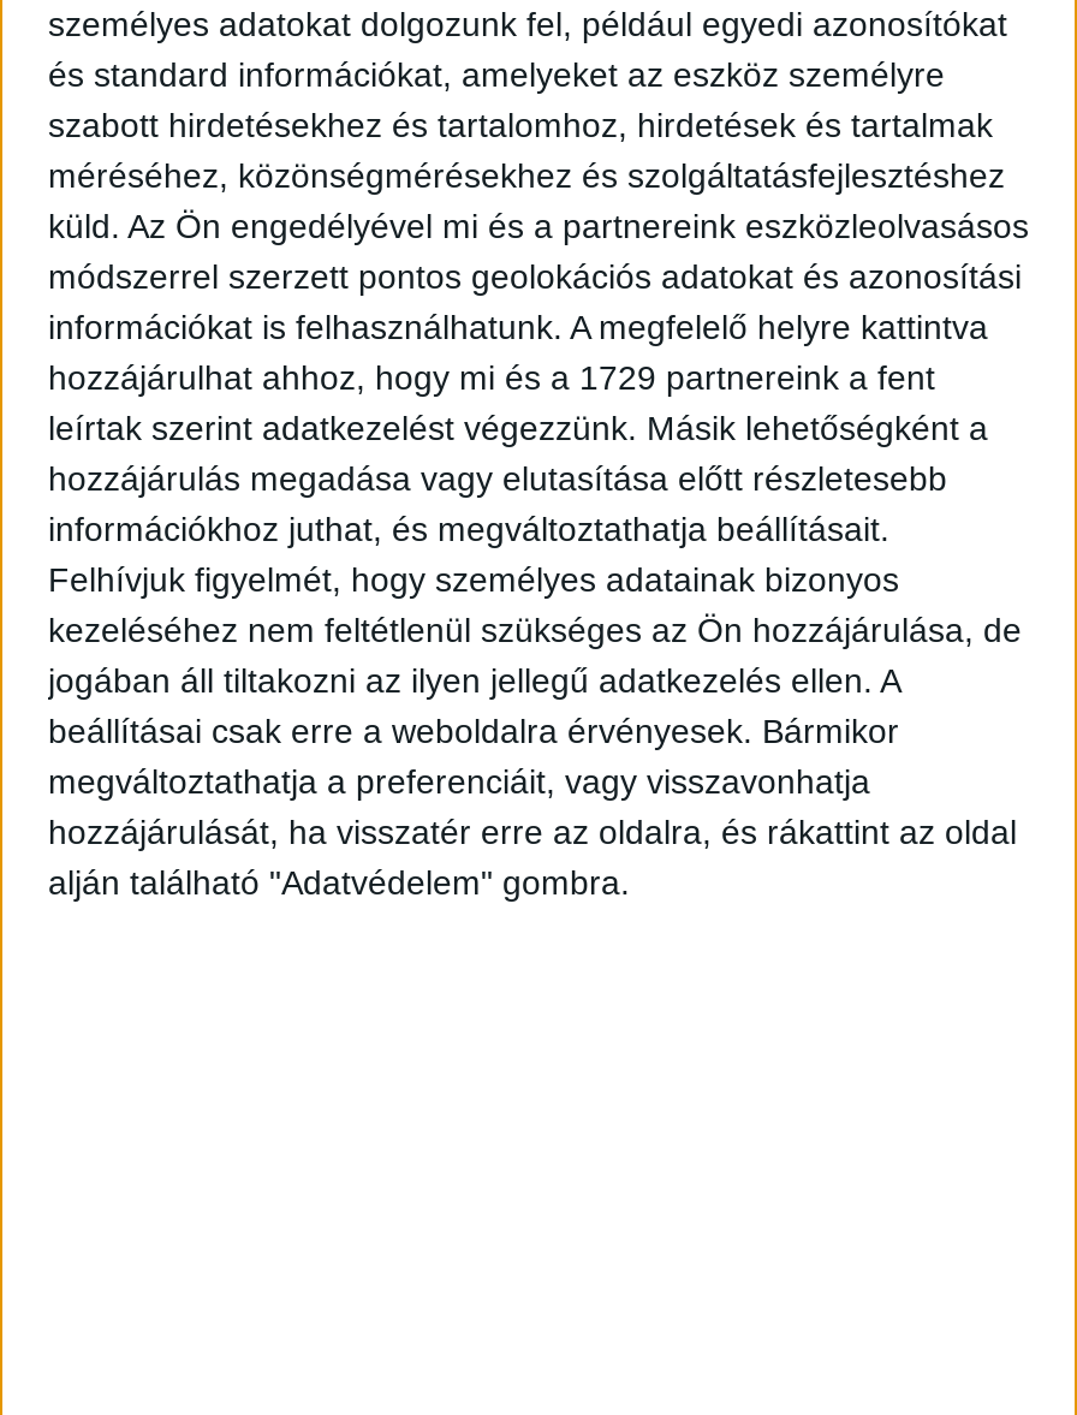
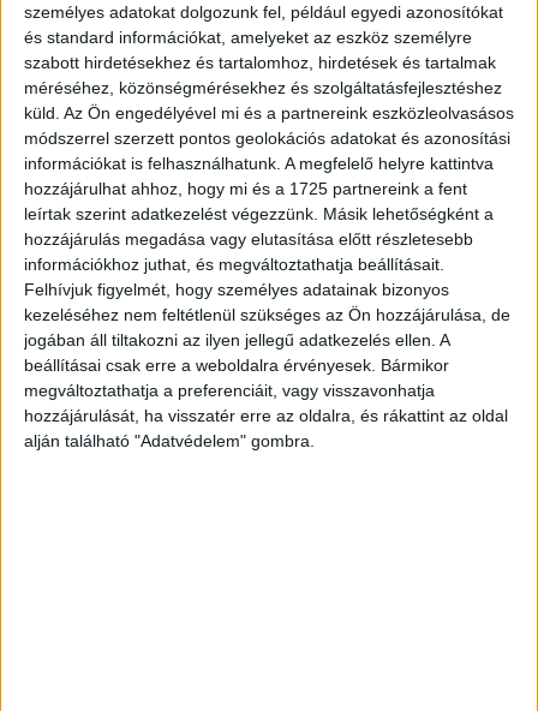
[48,359,935,397] hozzájárulhat ahhoz, hogy mi és a 1729 partnereink a fent -> [24,179,467,199] hozzájárulhat ahhoz, hogy mi és a 1725 partnereink a fent

